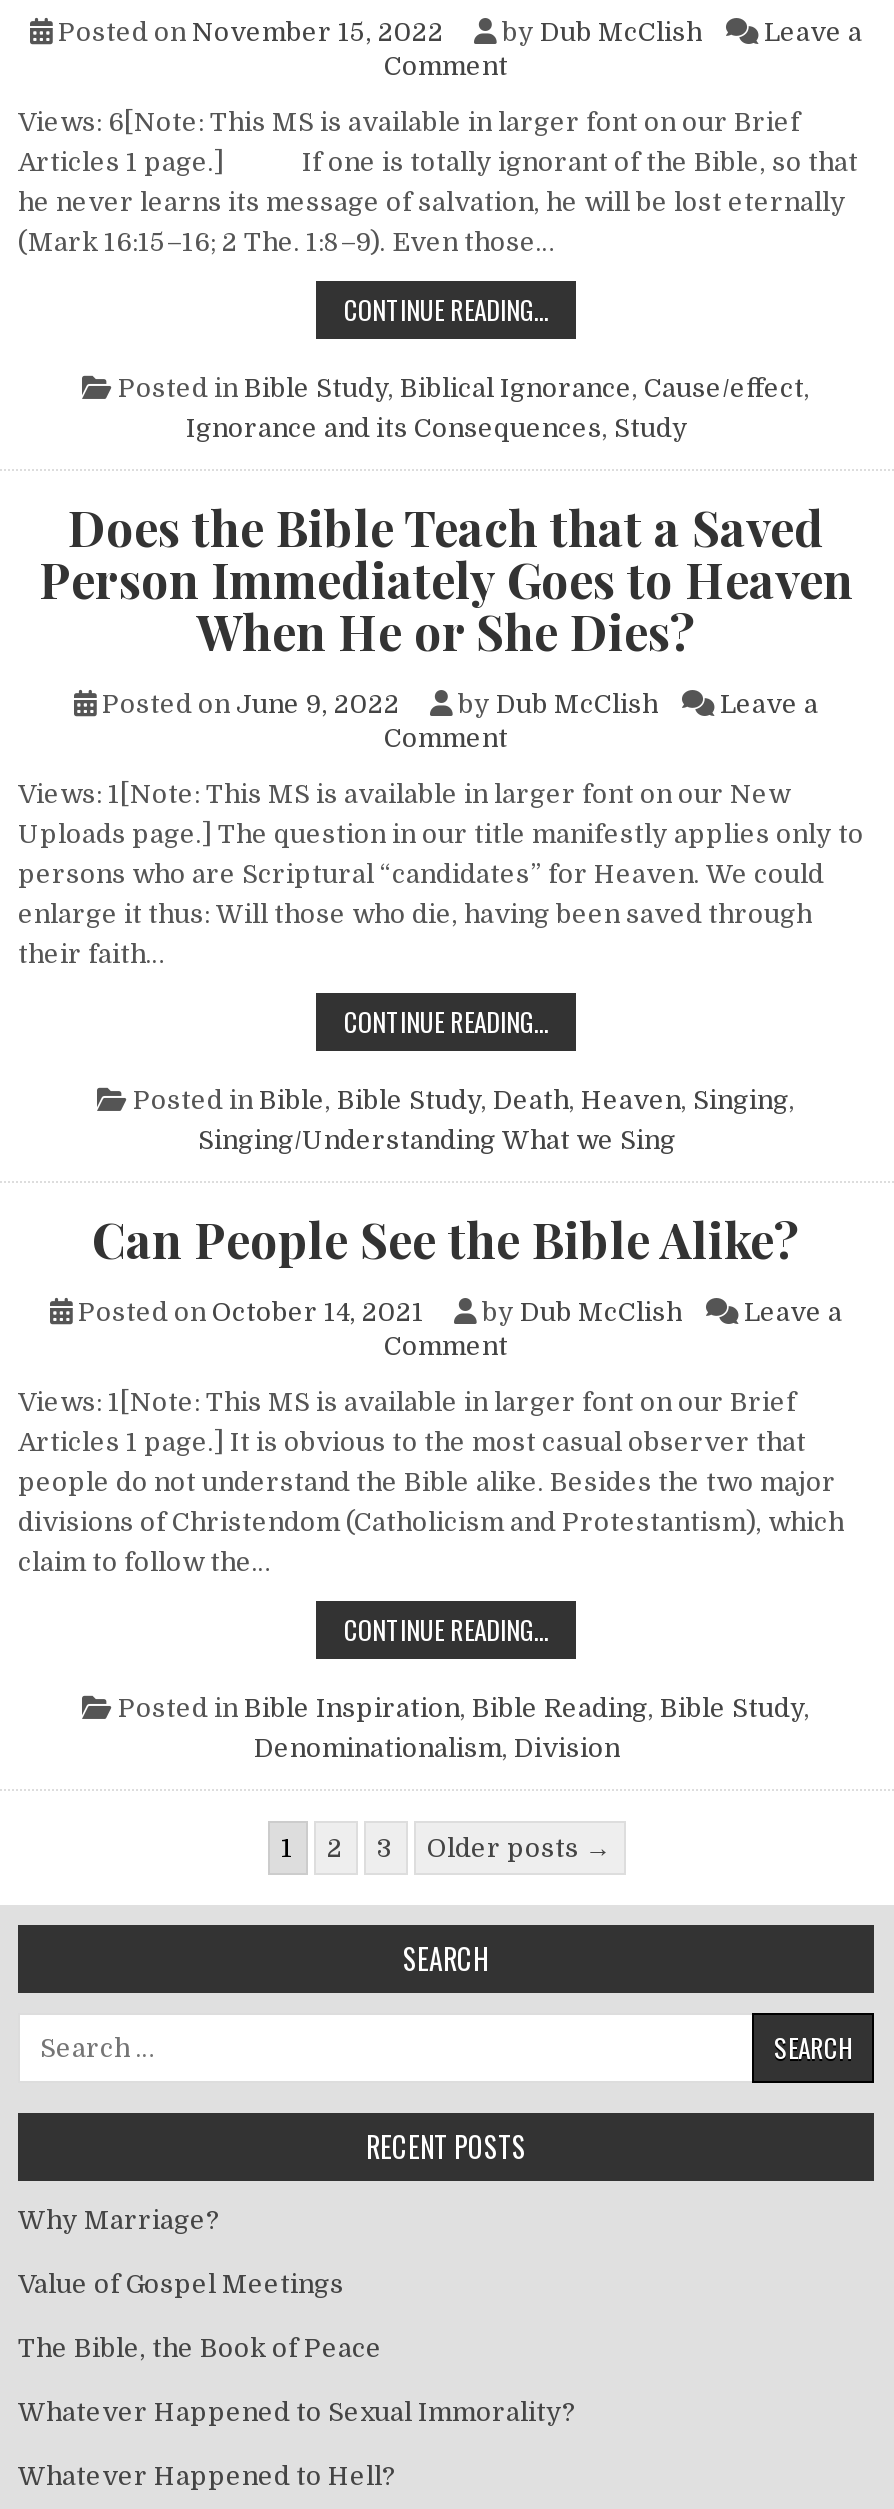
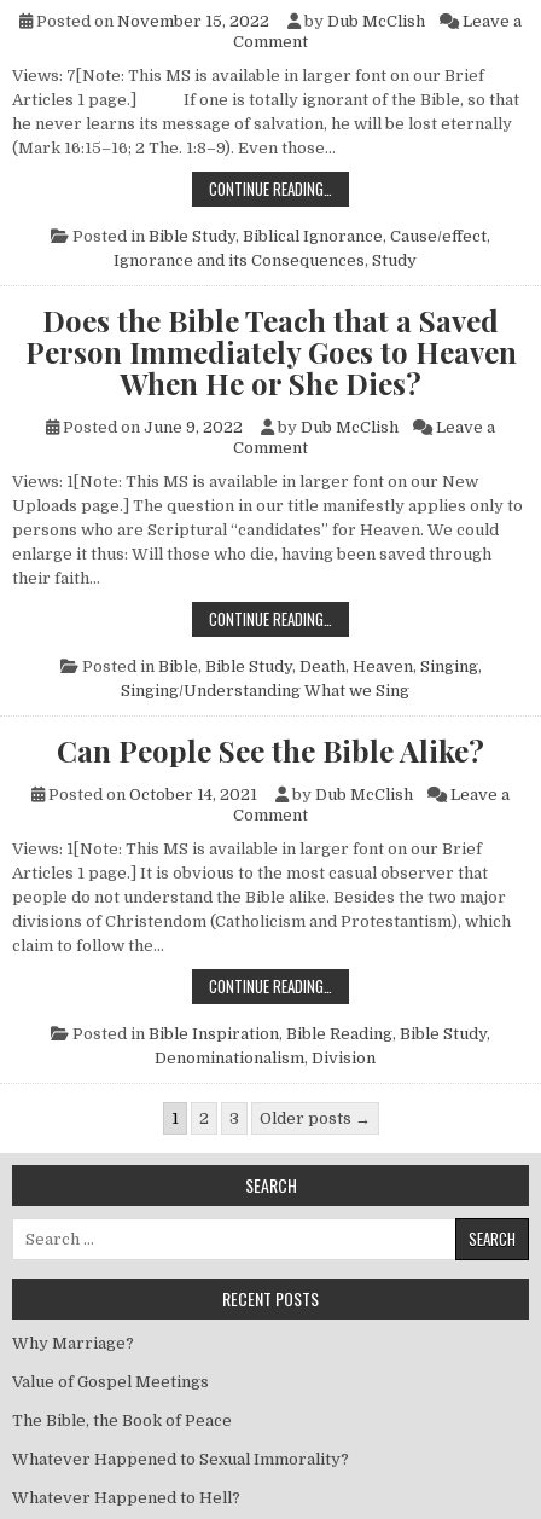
[18,107,800,137] Views: 6[Note: This MS is available in larger font on our Brief -> [12,66,484,84] Views: 7[Note: This MS is available in larger font on our Brief

